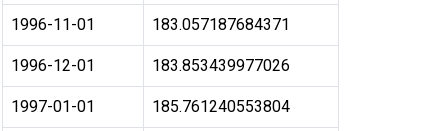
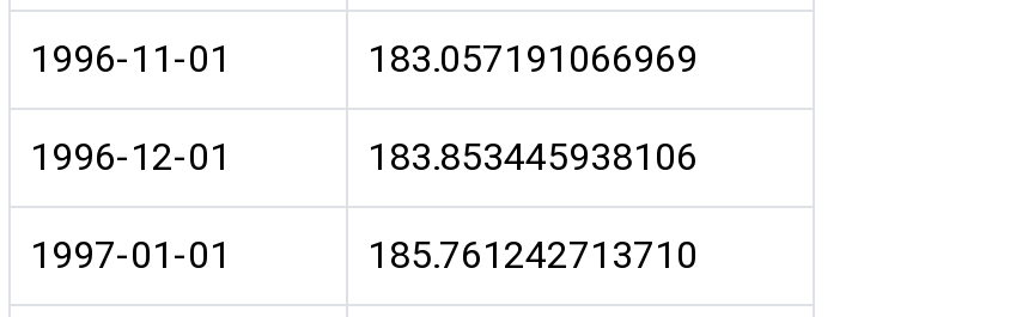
[152,15,290,34] 183.057187684371 -> [367,36,698,81] 183.057191066969
[152,56,290,75] 183.853439977026 -> [367,134,698,179] 183.853445938106
[152,97,290,116] 185.761240553804 -> [367,232,698,278] 185.761242713710

